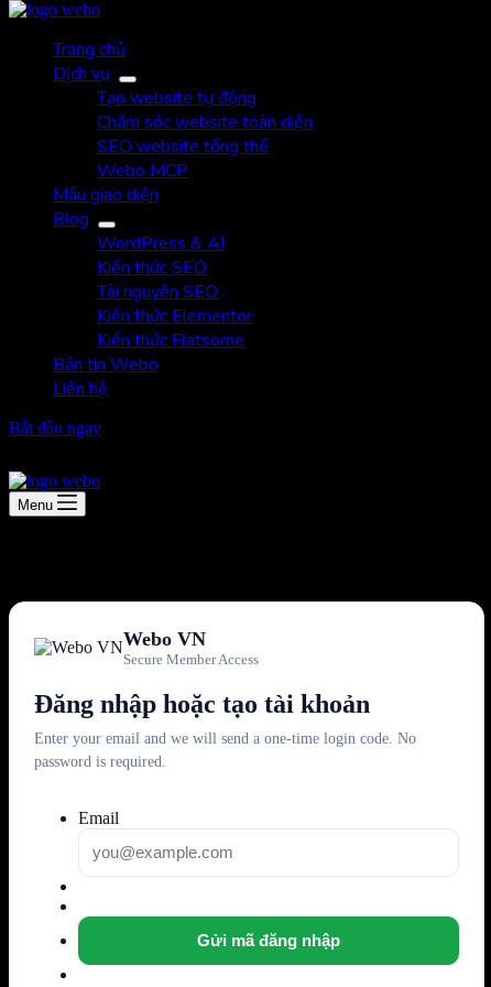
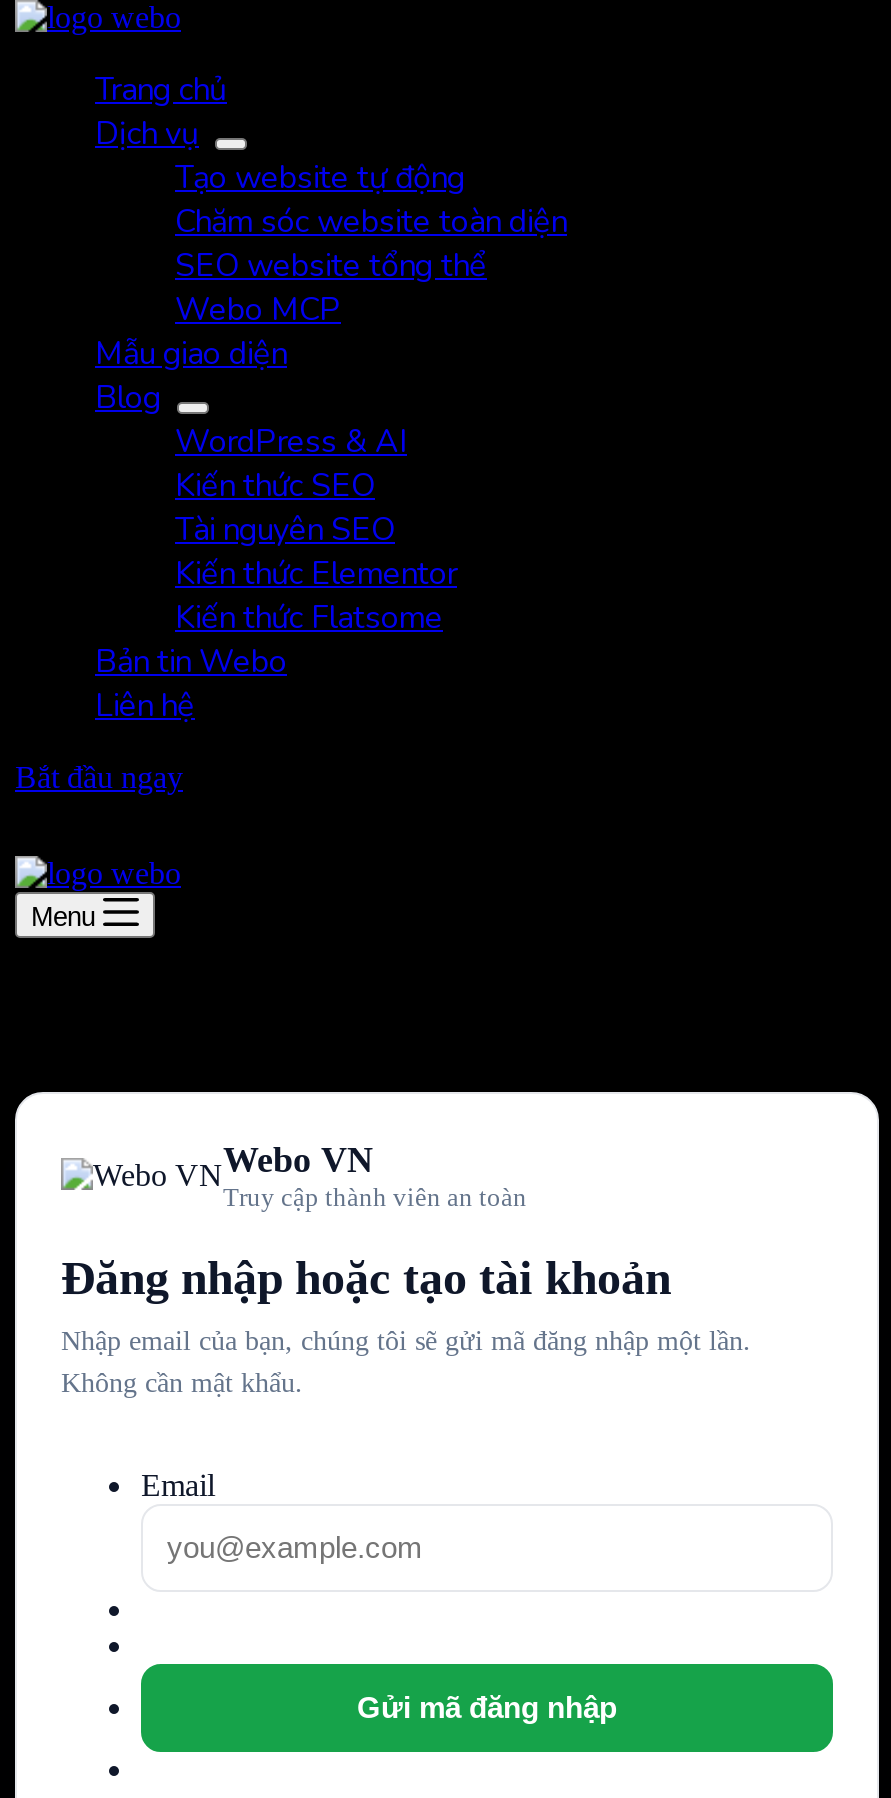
[123,651,259,667] Secure Member Access -> [223,1182,527,1212] Truy cập thành viên an toàn
[34,730,416,770] Enter your email and we will send a one-time login code. No | password is required. -> [61,1326,751,1398] Nhập email của bạn, chúng tôi sẽ gửi mã đăng nhập một lần. | Không cần mật khẩu.

